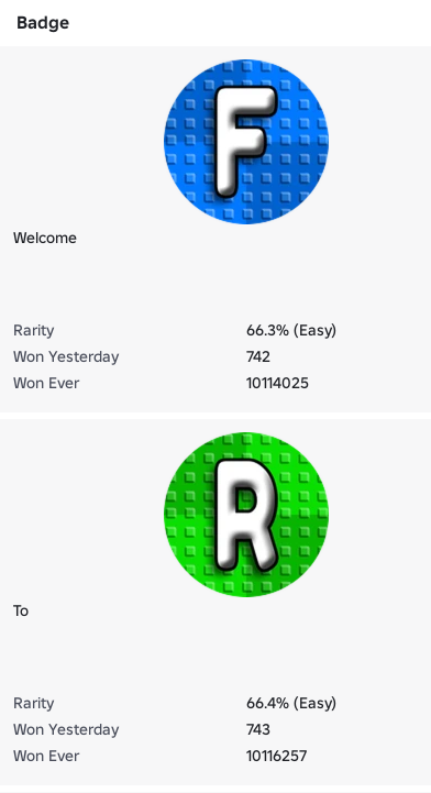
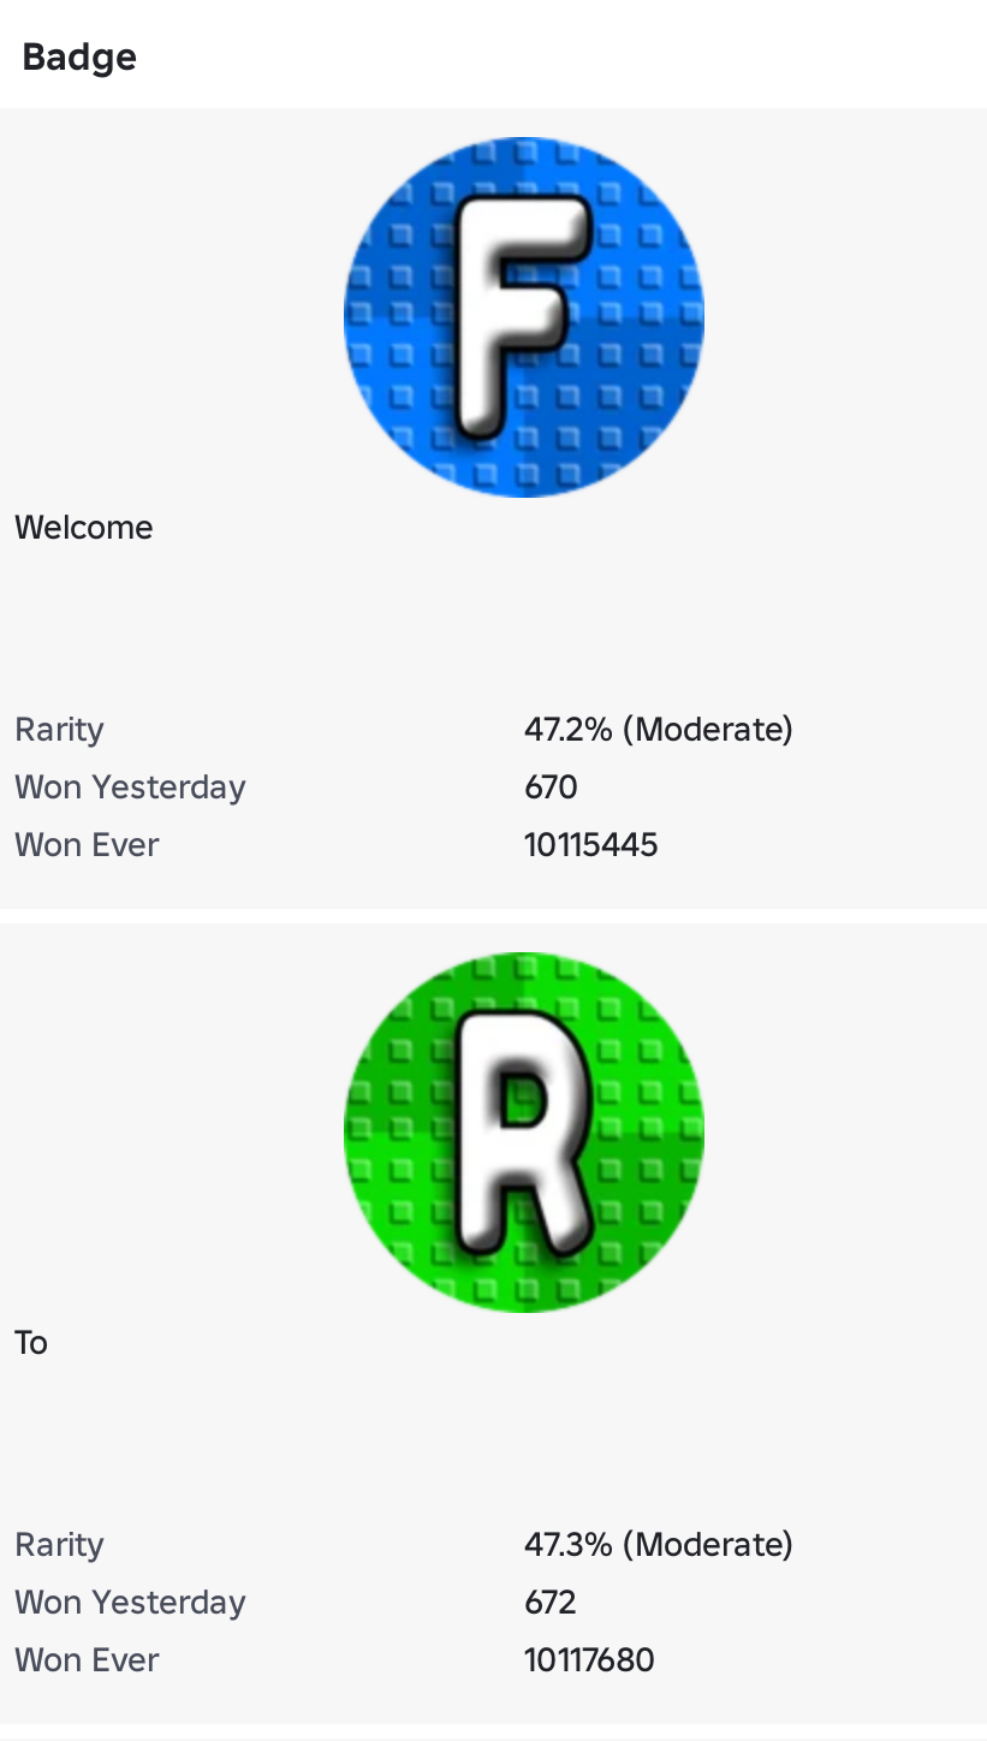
[246,320,336,339] 66.3% (Easy) -> [524,706,793,749] 47.2% (Moderate)
[246,346,270,366] 742 -> [524,763,579,807] 670
[246,372,309,392] 10114025 -> [524,821,659,864] 10115445
[246,692,336,712] 66.4% (Easy) -> [524,1521,793,1564] 47.3% (Moderate)
[246,719,270,739] 743 -> [524,1579,577,1622] 672
[246,745,307,765] 10116257 -> [524,1636,656,1680] 10117680

